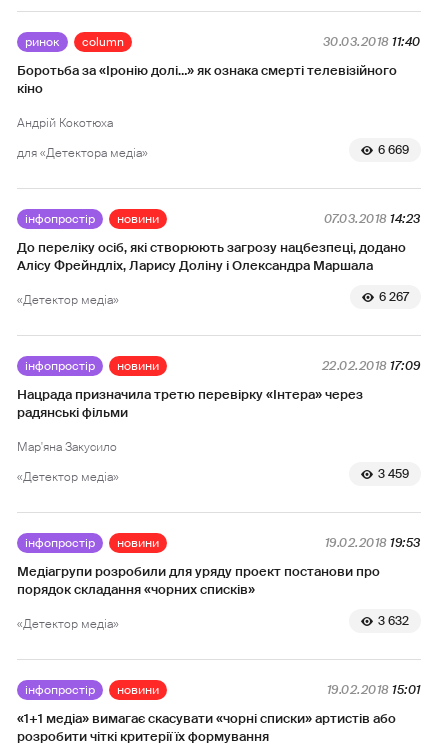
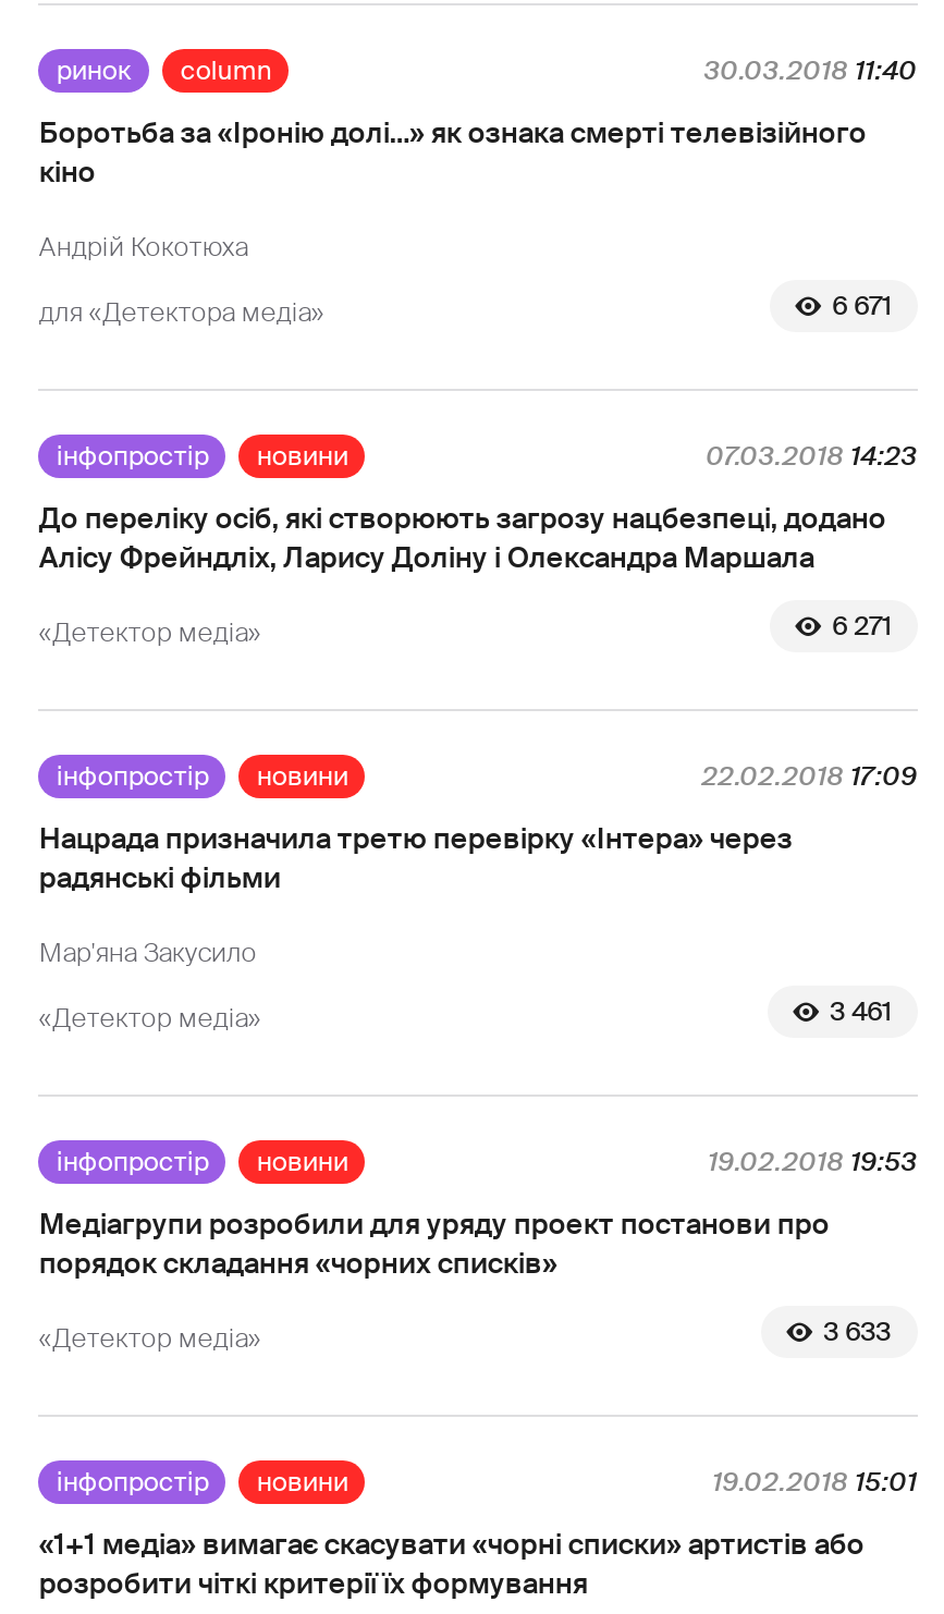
[378,142,409,158] 6 669 -> [832,289,891,324] 6 671
[379,289,409,305] 6 267 -> [832,609,891,644] 6 271
[378,466,409,482] 3 459 -> [830,995,891,1030] 3 461
[378,613,409,629] 3 632 -> [823,1315,891,1350] 3 633

